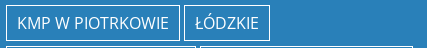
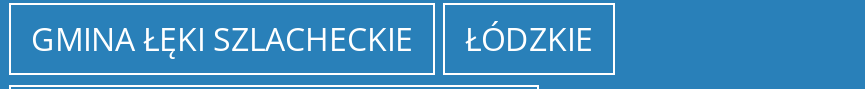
[17,12,169,34] KMP W PIOTRKOWIE -> [31,18,413,62] GMINA ŁĘKI SZLACHECKIE

